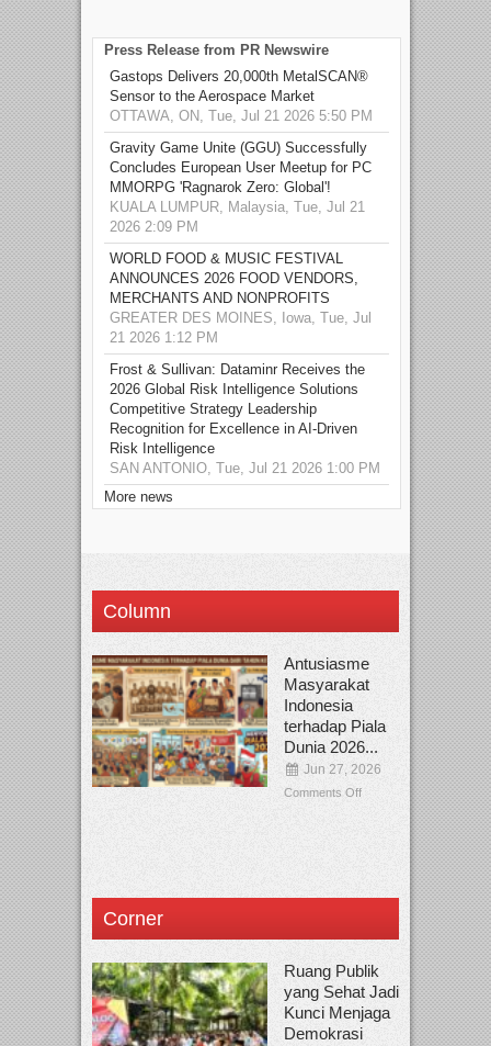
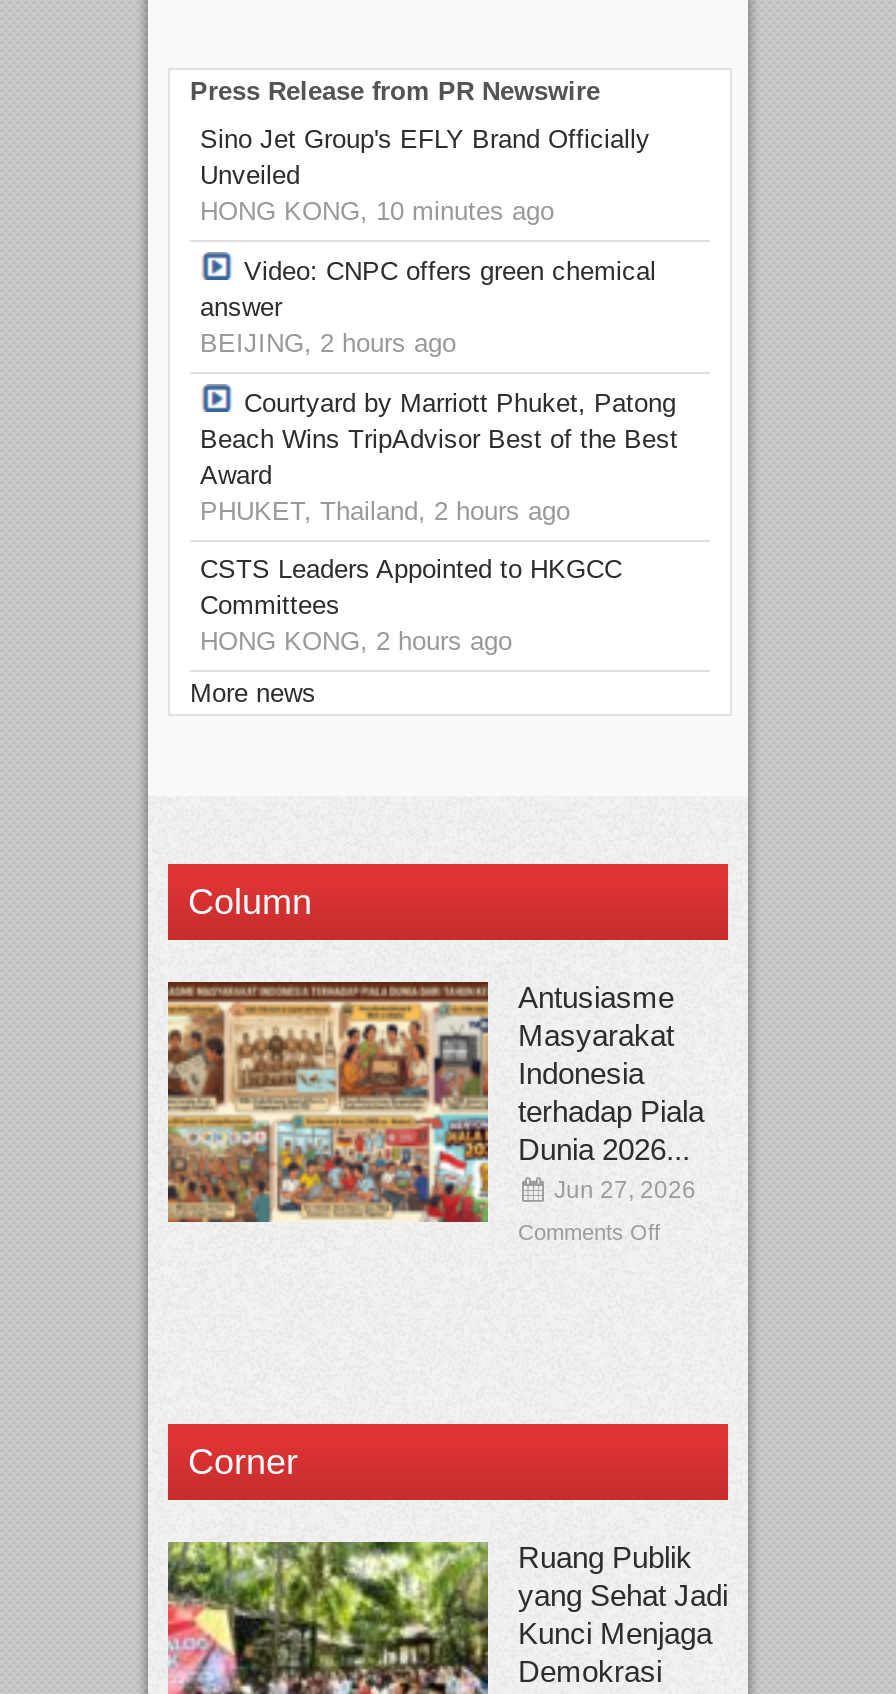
[110,68,373,124] Gastops Delivers 20,000th MetalSCAN® | Sensor to the Aerospace Market | OTTAWA, ON, Tue, Jul 21 2026 5:50 PM -> [200,124,650,226] Sino Jet Group's EFLY Brand Officially | Unveiled | HONG KONG, 10 minutes ago
[110,140,372,235] Gravity Game Unite (GGU) Successfully | Concludes European User Meetup for PC | MMORPG 'Ragnarok Zero: Global'! | KUALA LUMPUR, Malaysia, Tue, Jul 21 | 2026 2:09 PM -> [200,256,656,358] Video: CNPC offers green chemical | answer | BEIJING, 2 hours ago
[110,250,372,346] WORLD FOOD & MUSIC FESTIVAL | ANNOUNCES 2026 FOOD VENDORS, | MERCHANTS AND NONPROFITS | GREATER DES MOINES, Iowa, Tue, Jul | 21 2026 1:12 PM -> [200,388,678,526] Courtyard by Marriott Phuket, Patong | Beach Wins TripAdvisor Best of the Best | Award | PHUKET, Thailand, 2 hours ago
[110,361,380,477] Frost & Sullivan: Dataminr Receives the | 2026 Global Risk Intelligence Solutions | Competitive Strategy Leadership | Recognition for Excellence in AI-Driven | Risk Intelligence | SAN ANTONIO, Tue, Jul 21 2026 1:00 PM -> [200,554,622,656] CSTS Leaders Appointed to HKGCC | Committees | HONG KONG, 2 hours ago

